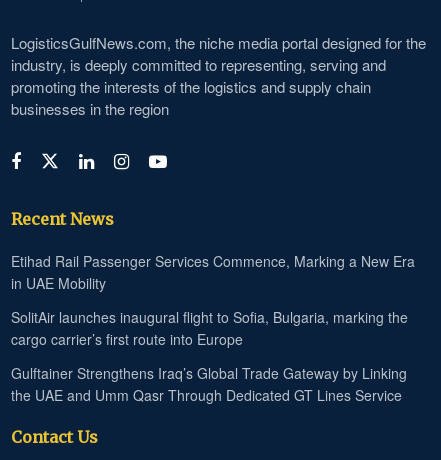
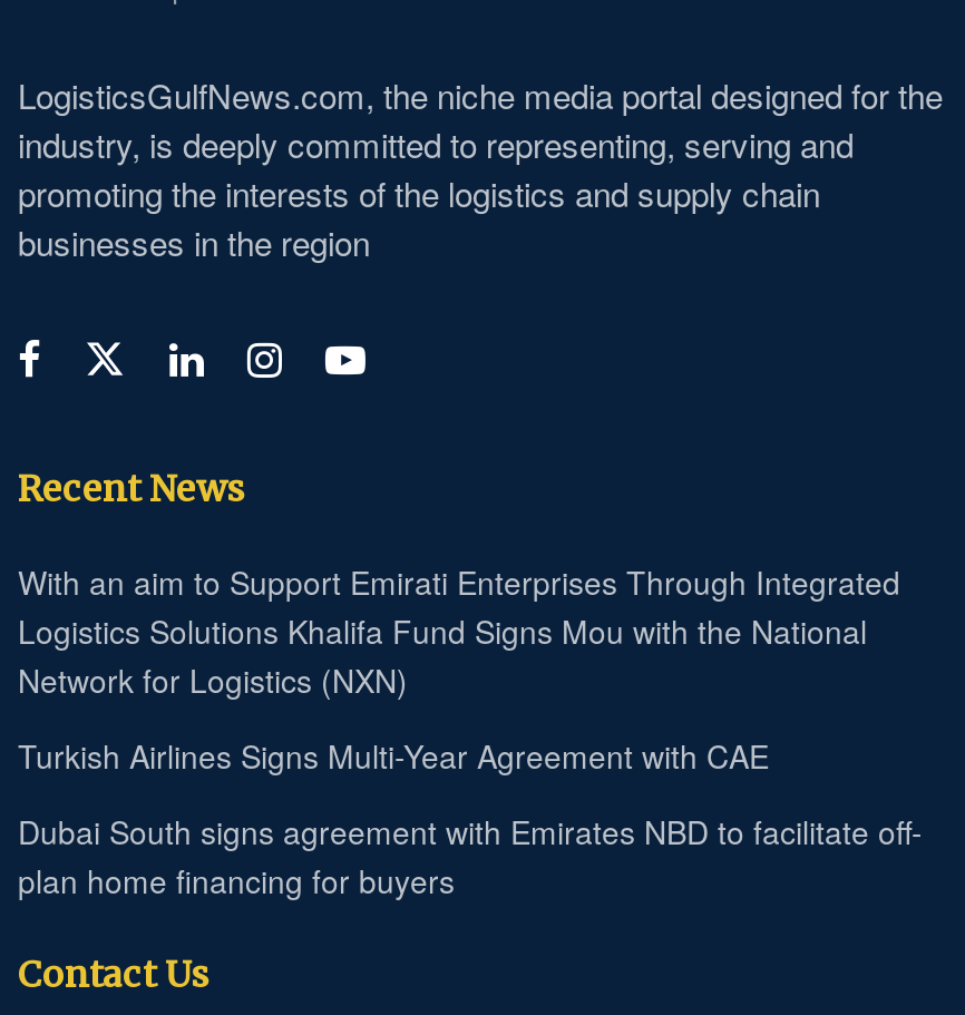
[11,251,415,293] Etihad Rail Passenger Services Commence, Marking a New Era | in UAE Mobility -> [18,560,900,702] With an aim to Support Emirati Enterprises Through Integrated | Logistics Solutions Khalifa Fund Signs Mou with the National | Network for Logistics (NXN)
[11,307,408,349] SolitAir launches inaugural flight to Sofia, Bulgaria, marking the | cargo carrier’s first route into Europe -> [18,734,769,778] Turkish Airlines Signs Multi-Year Agreement with CAE
[11,363,407,405] Gulftainer Strengthens Iraq’s Global Trade Gateway by Linking | the UAE and Umm Qasr Through Dedicated GT Lines Service -> [18,809,923,903] Dubai South signs agreement with Emirates NBD to facilitate off- | plan home financing for buyers

